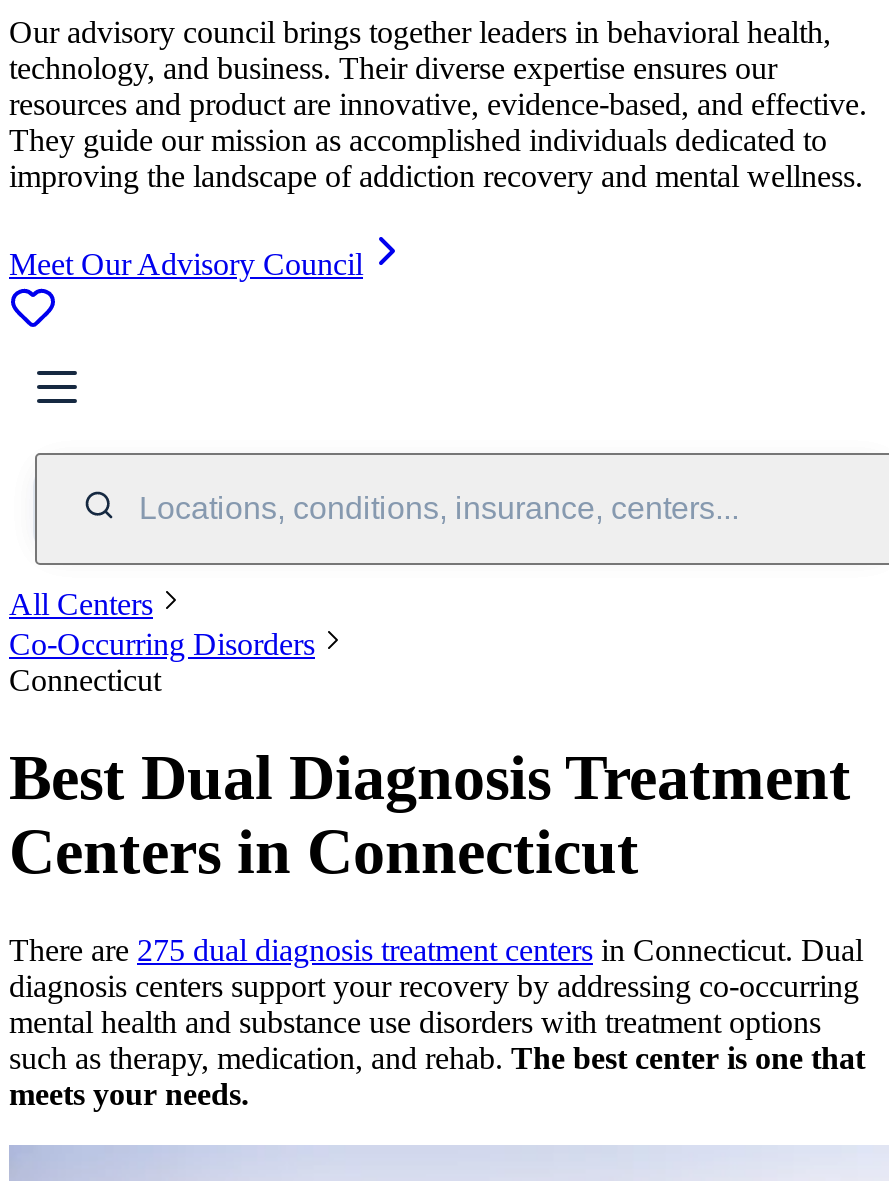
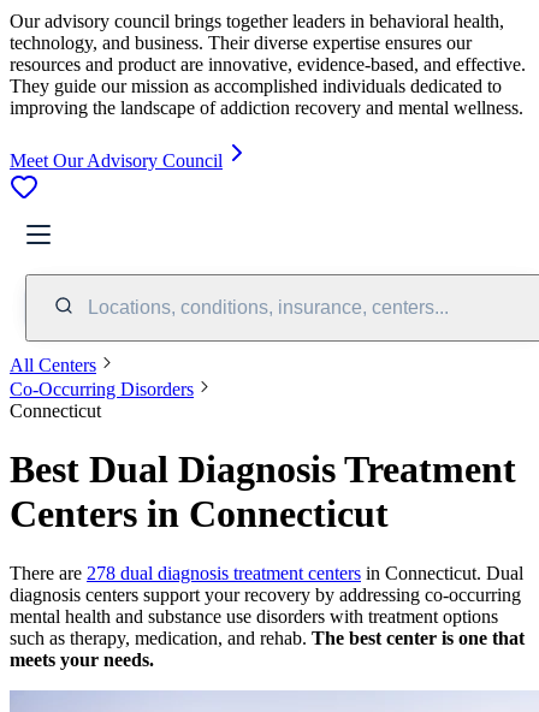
[9,932,863,966] There are 275 dual diagnosis treatment centers in Connecticut. Dual -> [10,562,523,583] There are 278 dual diagnosis treatment centers in Connecticut. Dual

